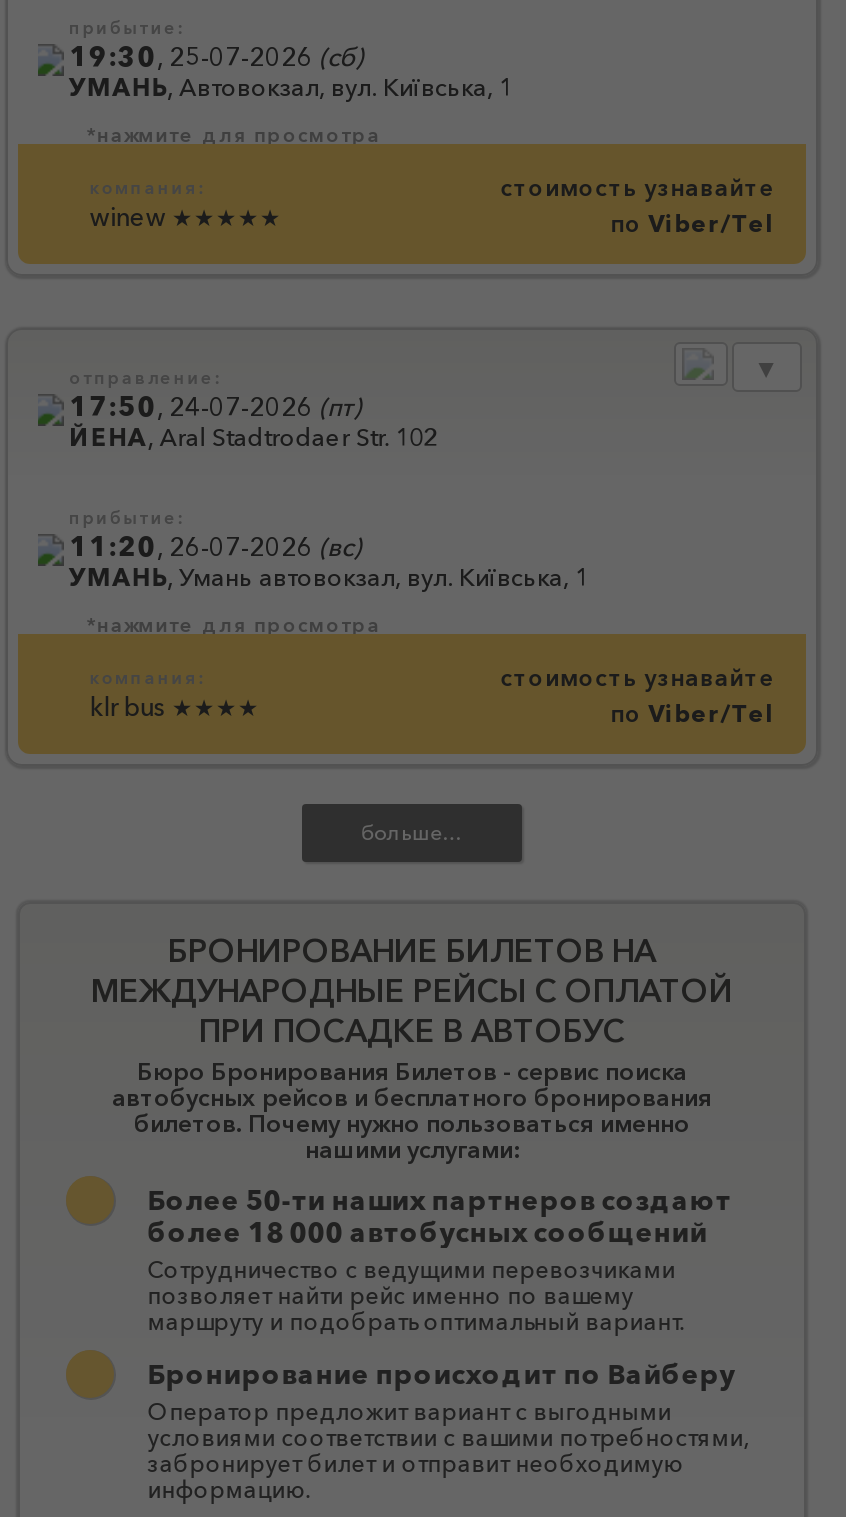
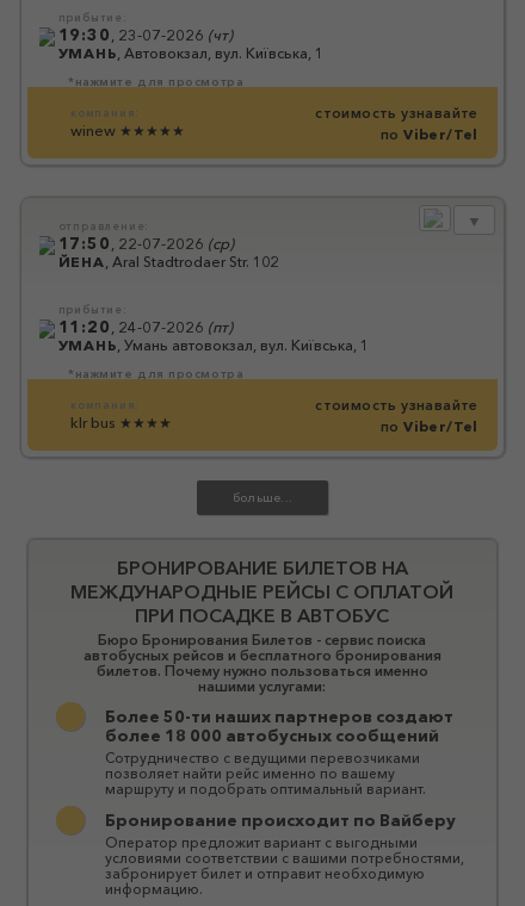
[69,39,363,71] 19:30, 25-07-2026 (сб) -> [58,25,232,44] 19:30, 23-07-2026 (чт)
[69,390,361,422] 17:50, 24-07-2026 (пт) -> [58,234,233,253] 17:50, 22-07-2026 (ср)
[69,529,361,561] 11:20, 26-07-2026 (вс) -> [58,317,232,336] 11:20, 24-07-2026 (пт)

